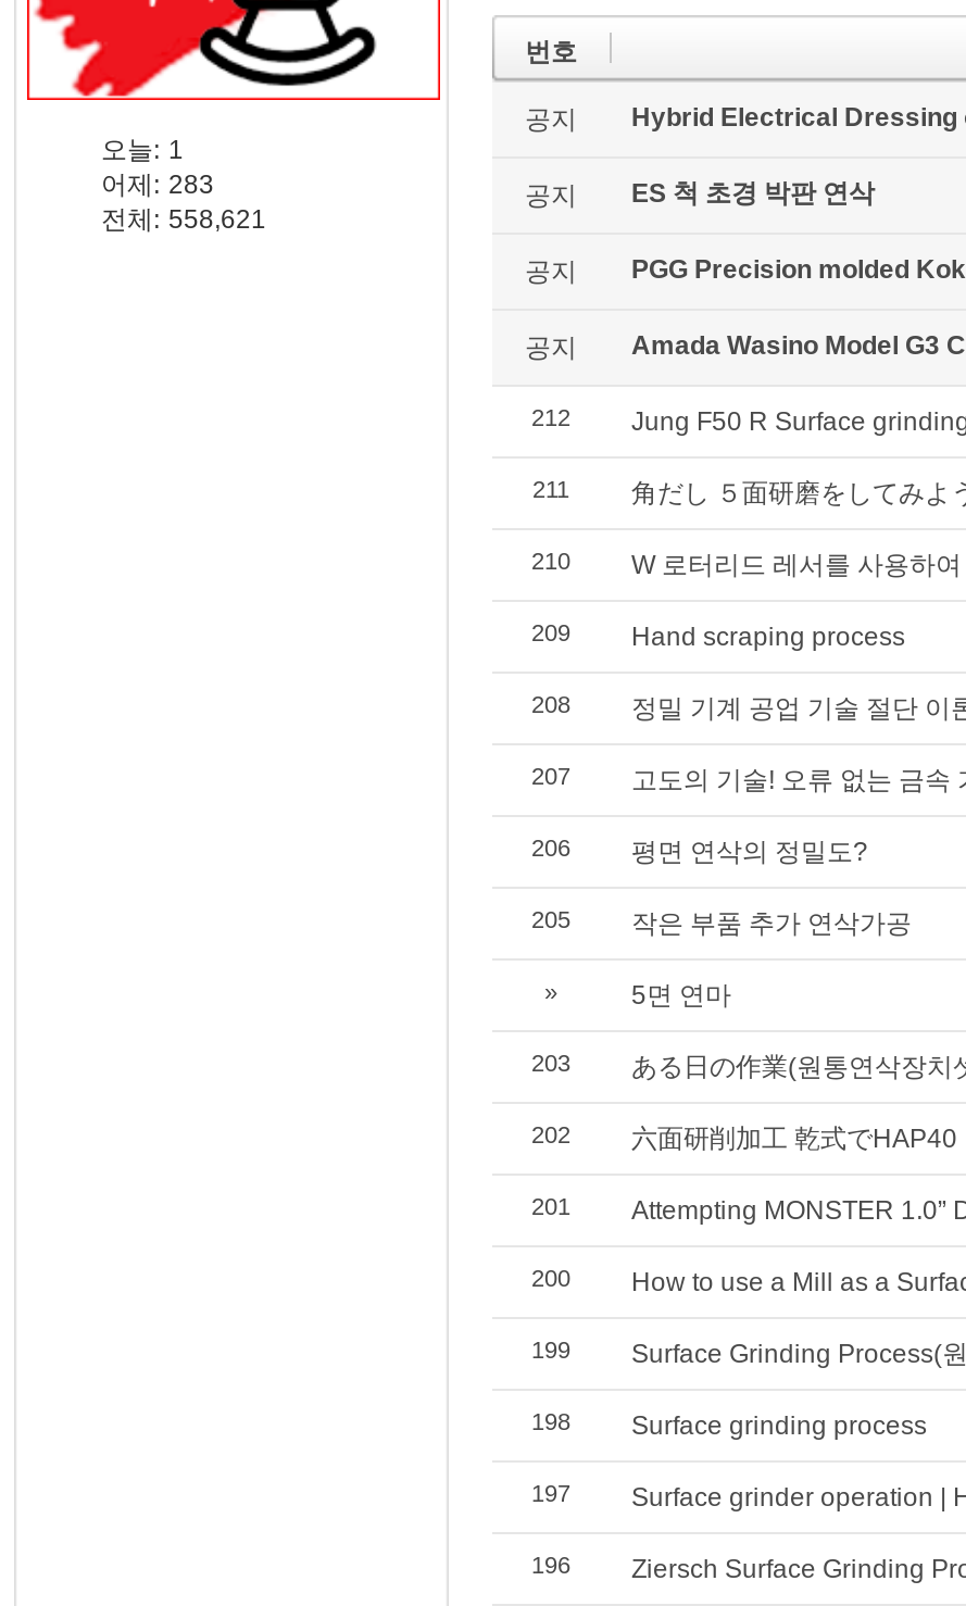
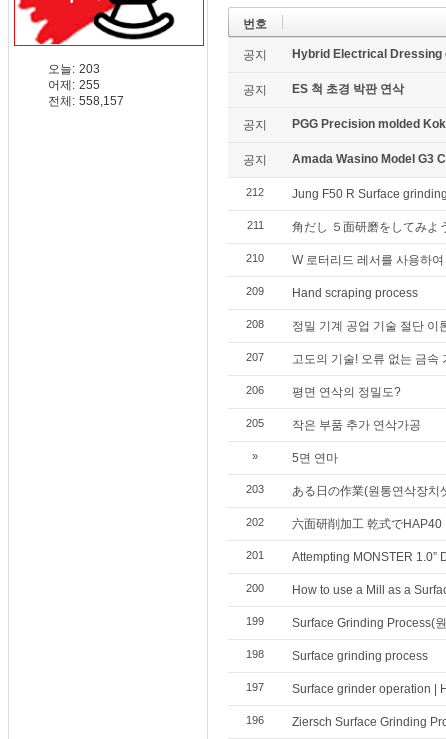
[101,134,184,165] 오늘: 1 -> [48,62,100,76] 오늘: 203
[101,169,214,199] 어제: 283 -> [48,78,100,92] 어제: 255
[101,204,266,234] 전체: 558,621 -> [48,94,124,108] 전체: 558,157

